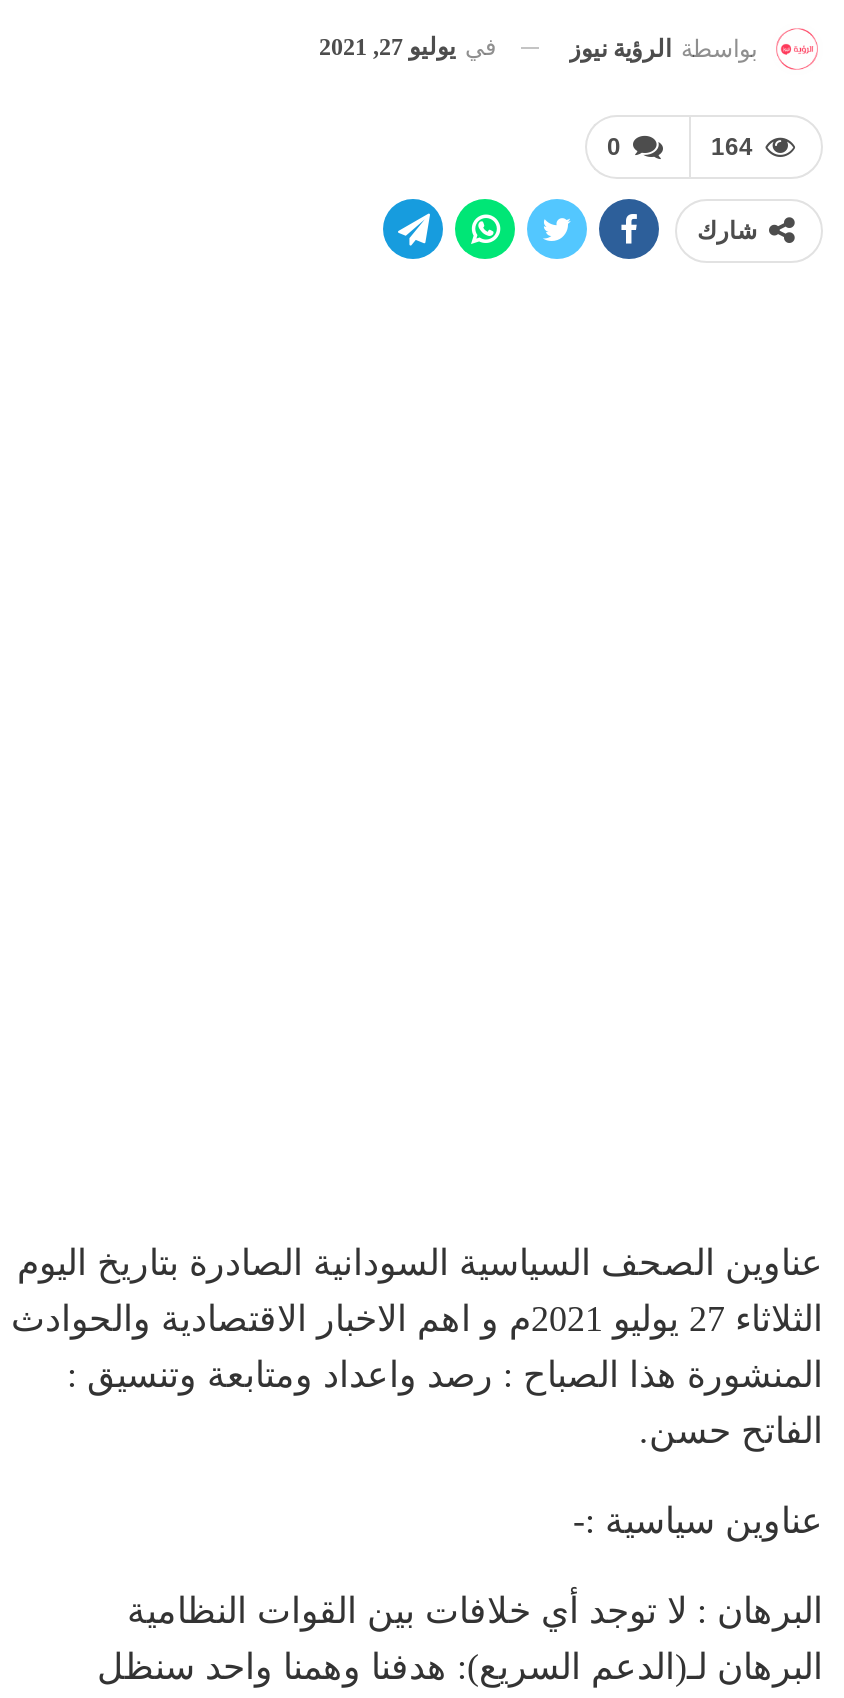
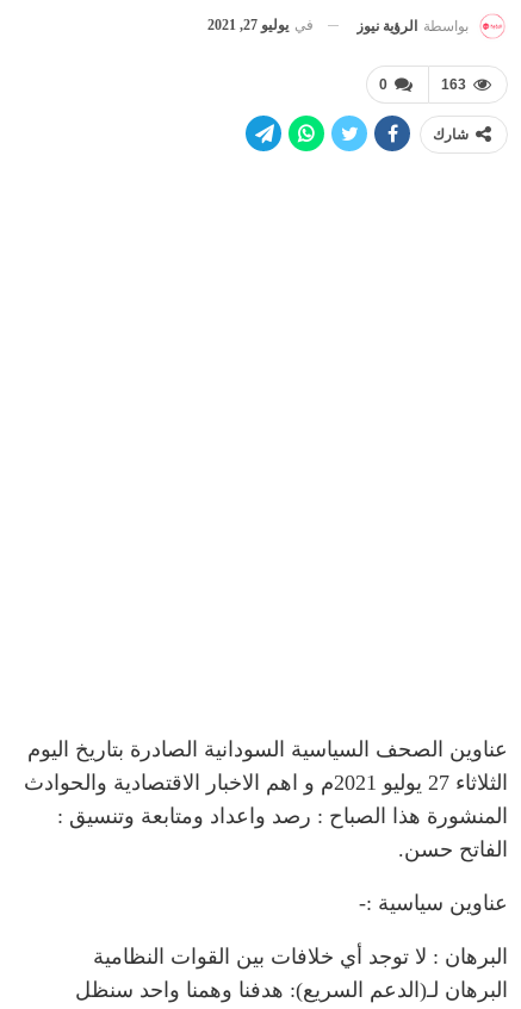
[711,133,753,161] 164 -> [441,76,466,93] 163

